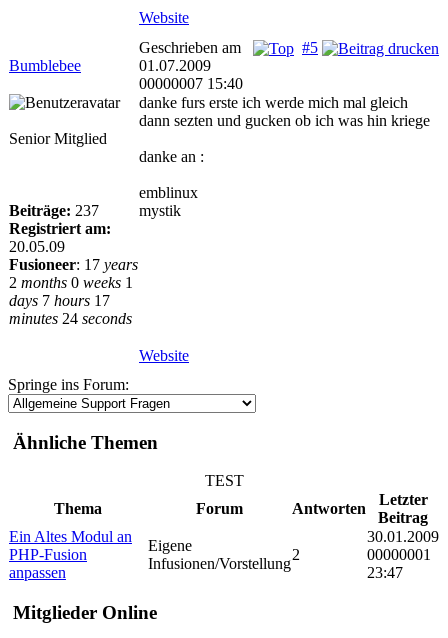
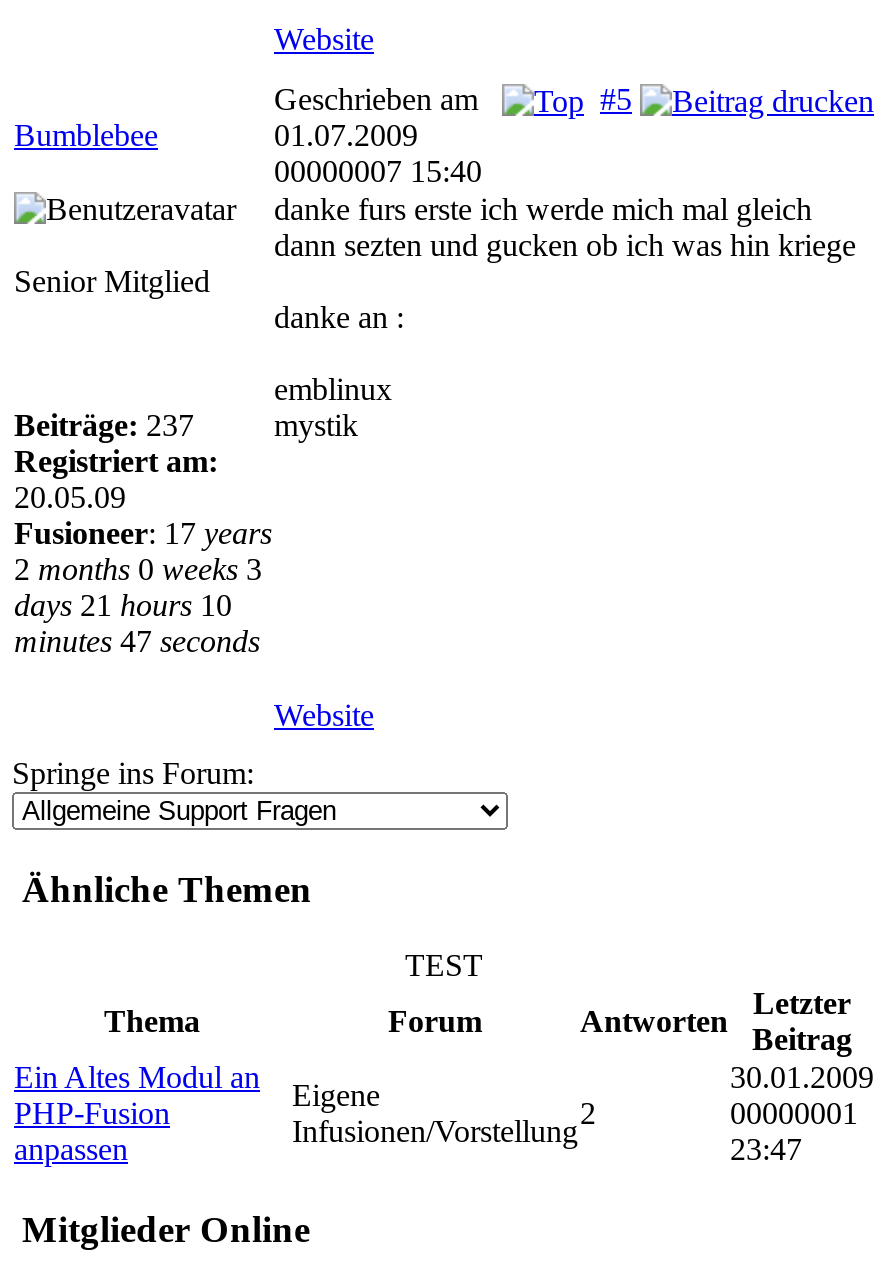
[9,274,133,291] 2 months 0 weeks 1 -> [14,552,262,586] 2 months 0 weeks 3
[9,292,110,309] days 7 hours 17 -> [14,588,232,622] days 21 hours 10
[9,310,132,327] minutes 24 seconds -> [14,624,260,658] minutes 47 seconds

